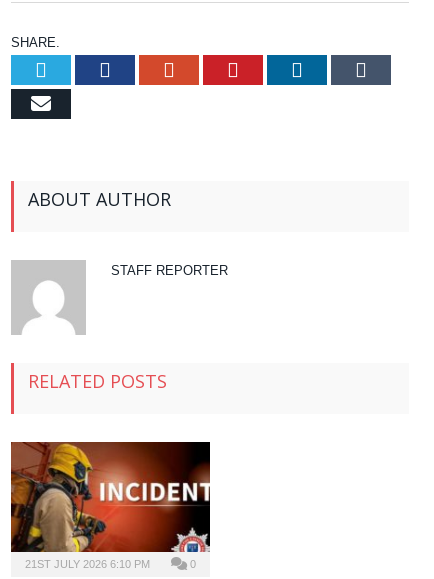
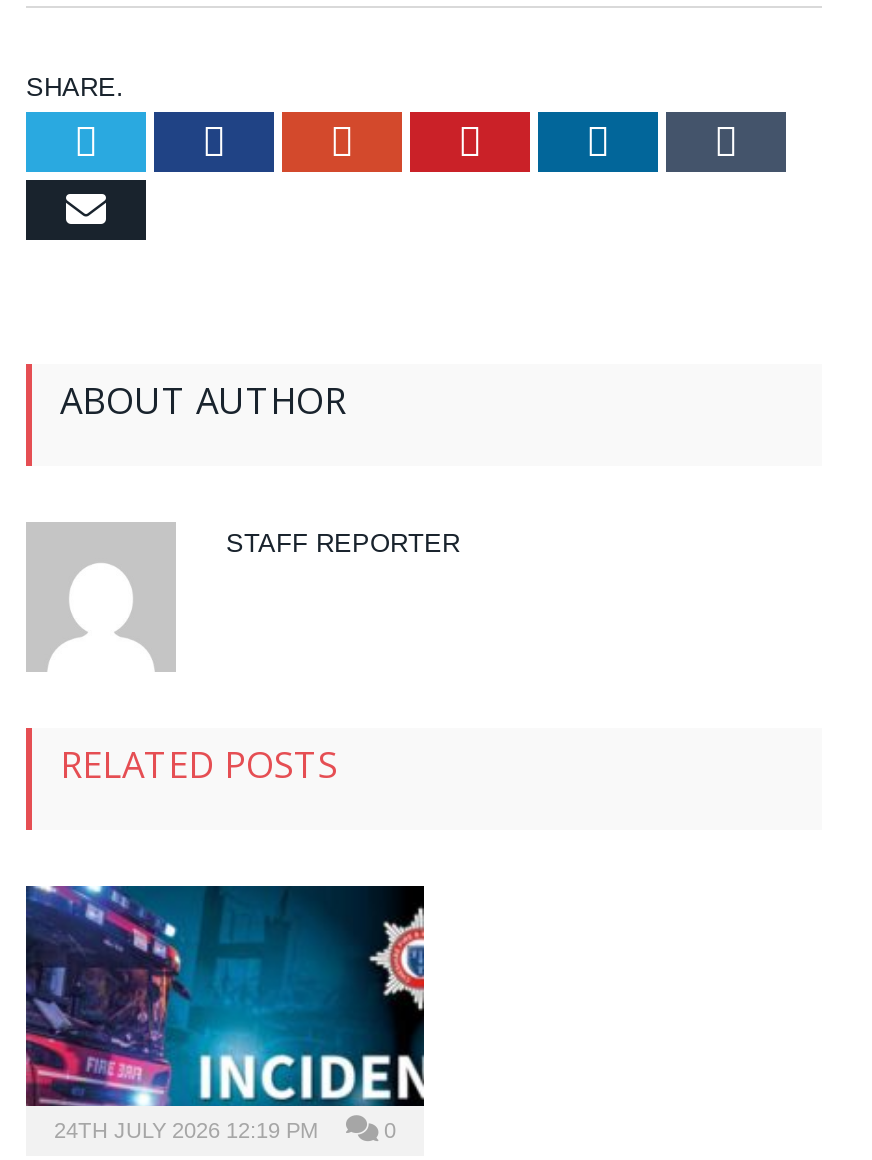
[10,441,211,570] [image] | 21ST JULY 2026 6:10 PM -> [24,884,426,1142] [image] | 24TH JULY 2026 12:19 PM

